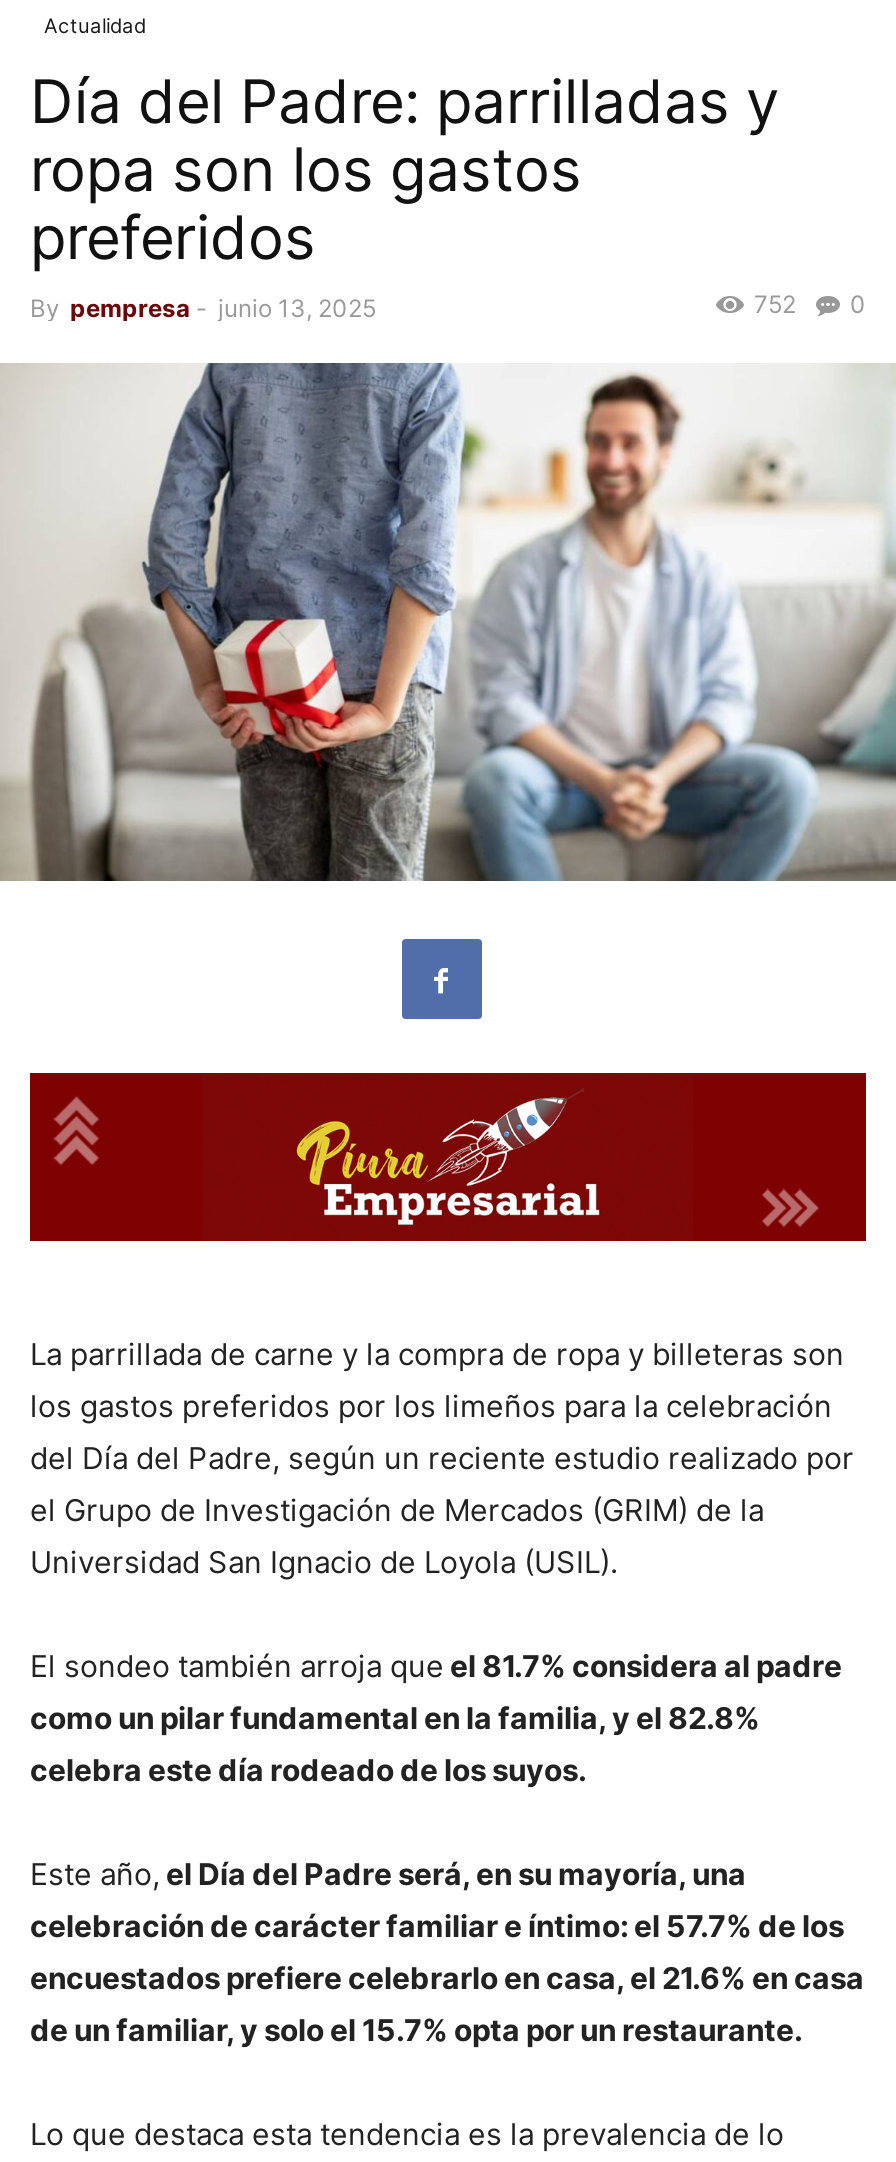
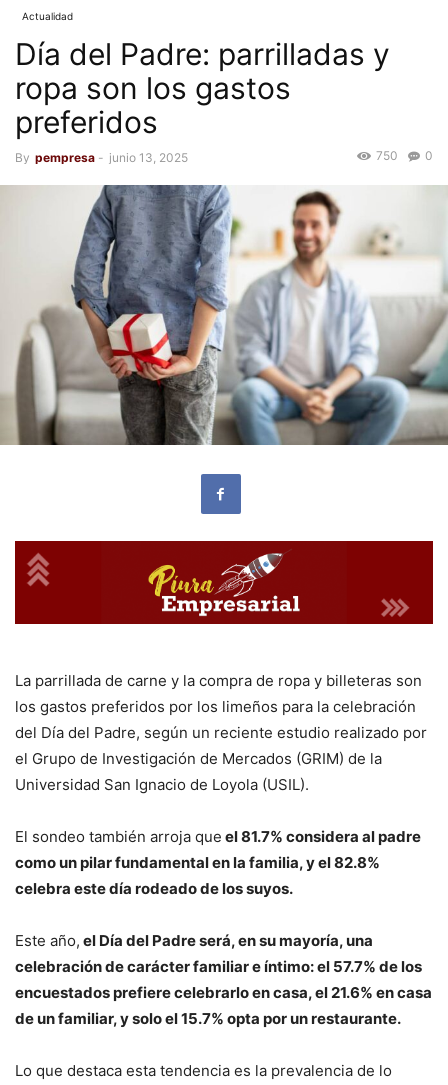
[754,289,866,319] 752 0 -> [376,148,433,163] 750 0

